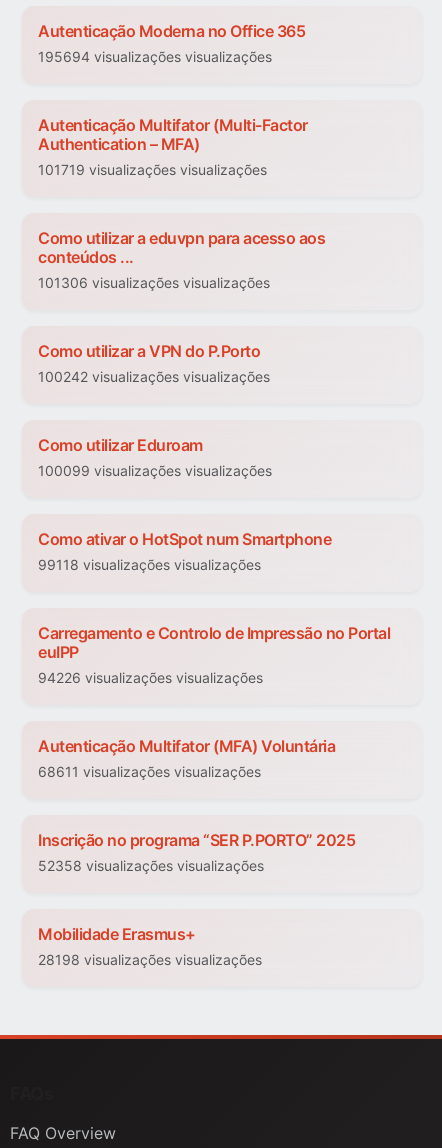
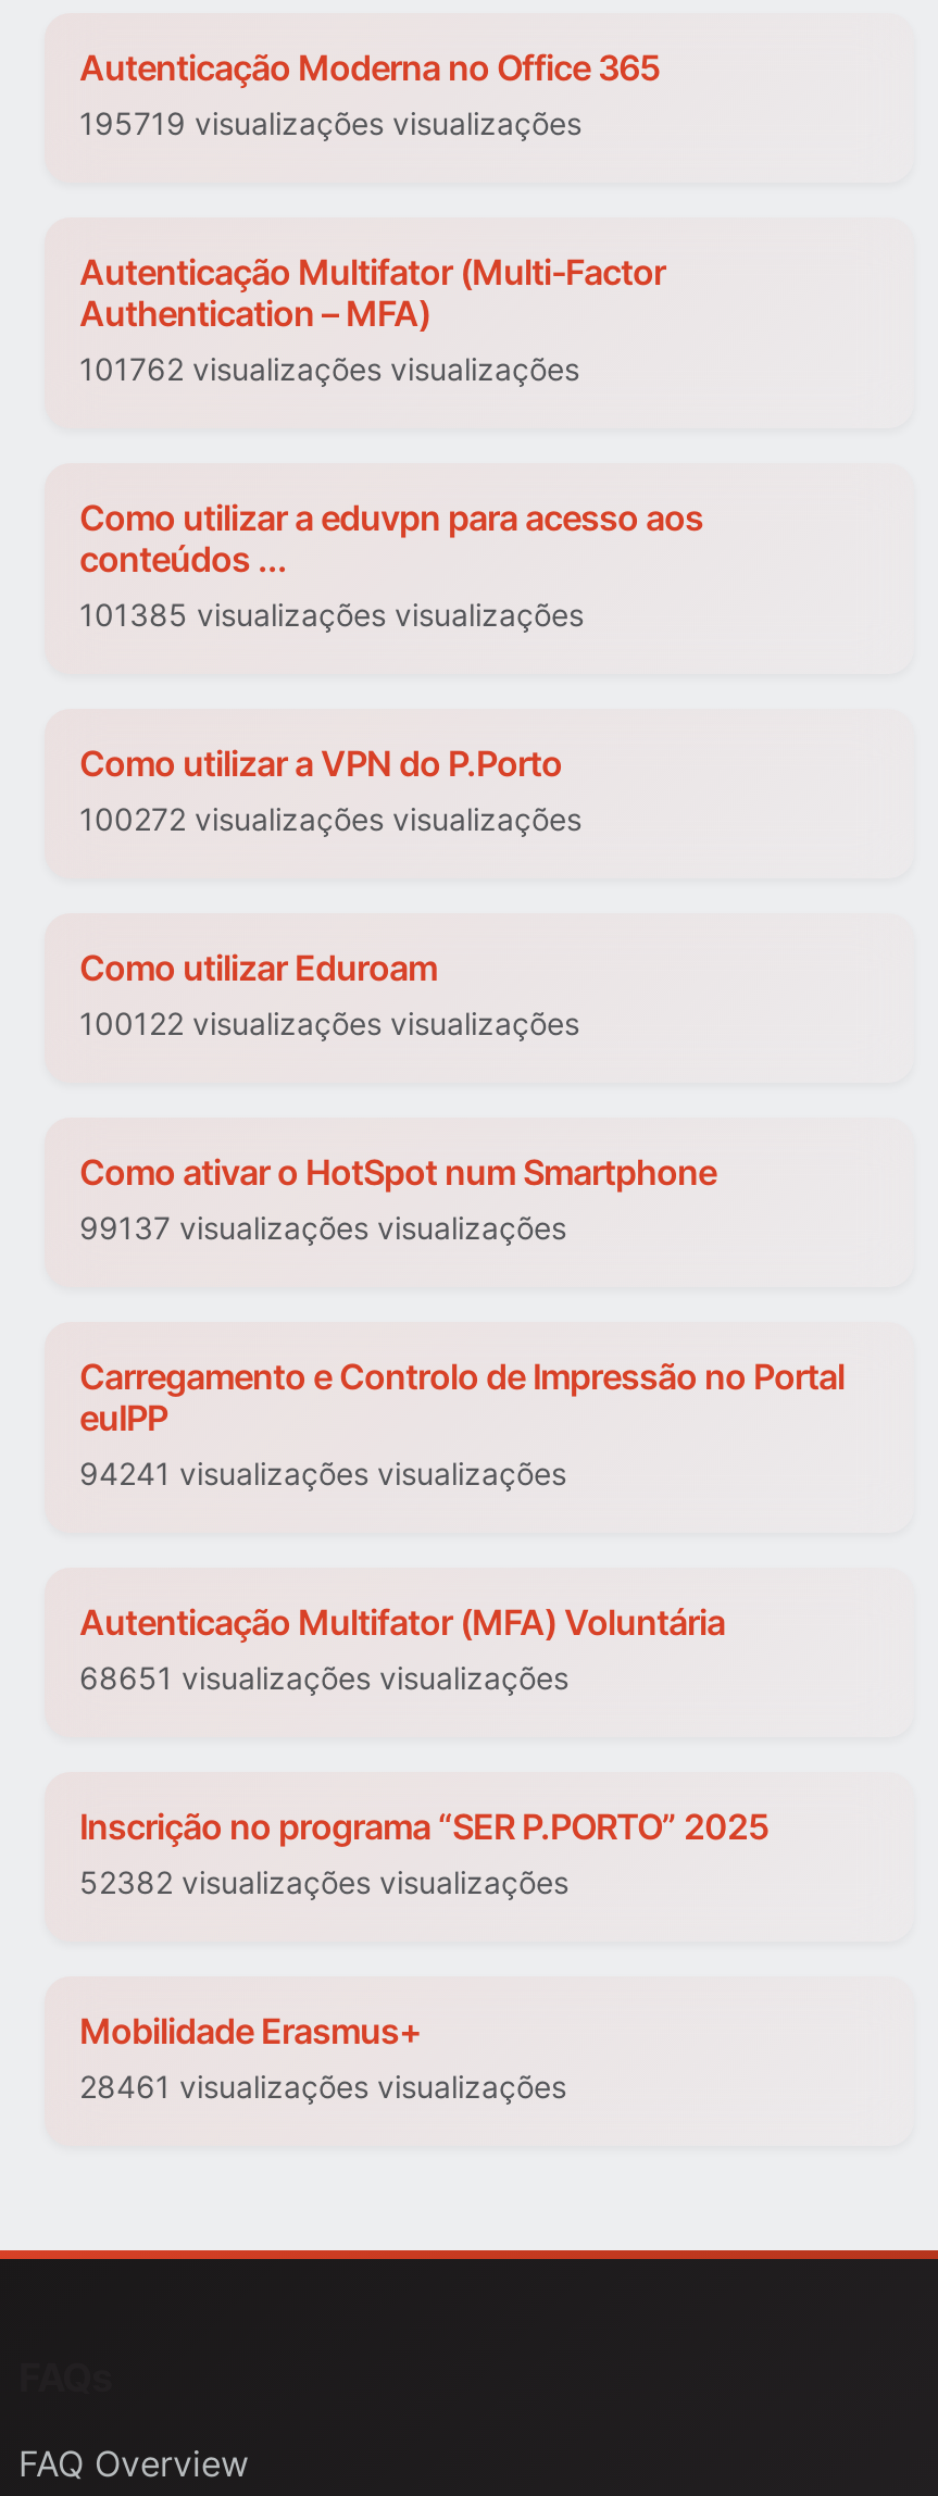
[38,48,272,65] 195694 visualizações visualizações -> [79,105,581,142] 195719 visualizações visualizações
[38,161,267,178] 101719 visualizações visualizações -> [79,351,579,388] 101762 visualizações visualizações
[38,274,270,291] 101306 visualizações visualizações -> [79,597,584,634] 101385 visualizações visualizações
[38,368,270,385] 100242 visualizações visualizações -> [79,801,581,838] 100272 visualizações visualizações
[38,462,272,479] 100099 visualizações visualizações -> [79,1006,579,1043] 100122 visualizações visualizações
[38,556,261,573] 99118 visualizações visualizações -> [79,1210,566,1247] 99137 visualizações visualizações
[38,669,263,686] 94226 visualizações visualizações -> [79,1456,566,1493] 94241 visualizações visualizações
[38,763,261,780] 68611 visualizações visualizações -> [79,1660,568,1697] 68651 visualizações visualizações
[38,857,264,874] 52358 visualizações visualizações -> [79,1864,568,1901] 52382 visualizações visualizações
[38,951,262,968] 28198 visualizações visualizações -> [79,2069,566,2106] 28461 visualizações visualizações

